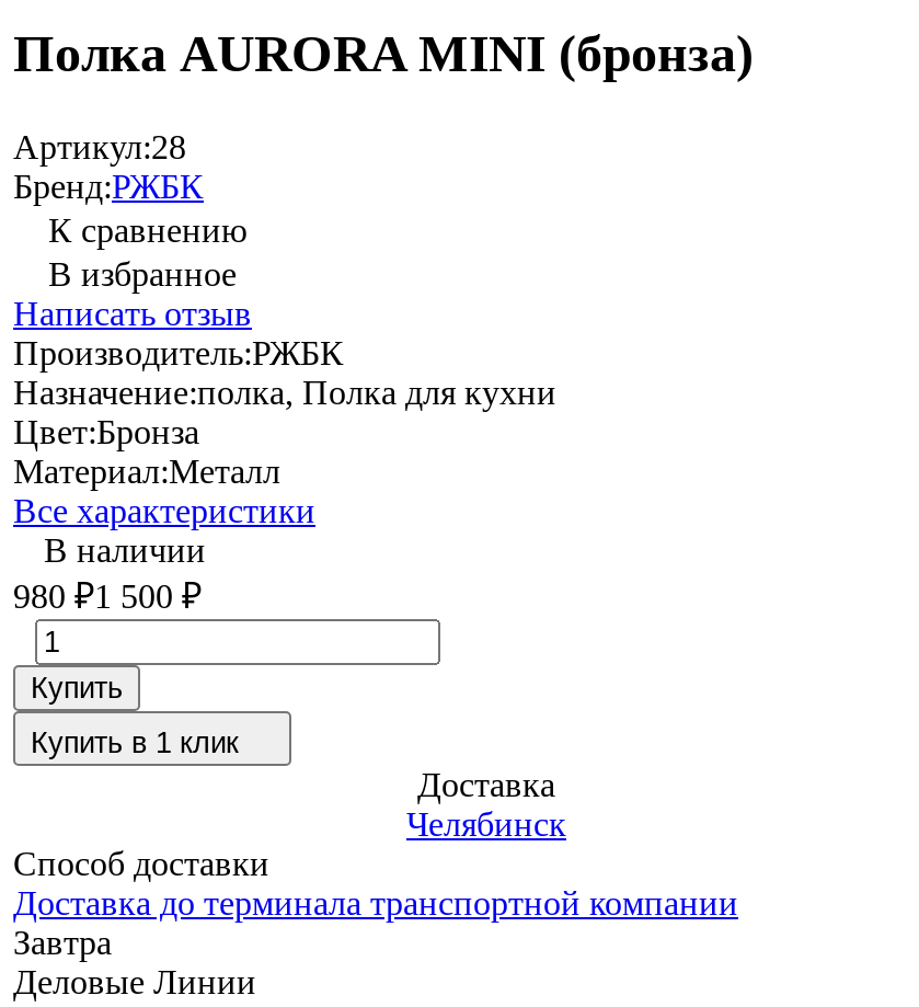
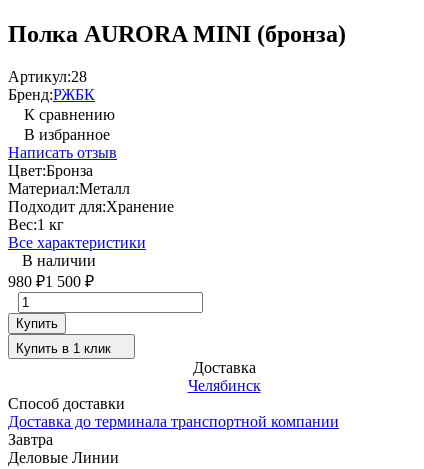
[13,334,556,410] Производитель:РЖБК | Назначение:полка, Полка для кухни -> none
moved [13,413,280,489] -> [8,162,130,197]: Цвет:Бронза | Материал:Металл
none -> [8,198,174,233] Подходит для:Хранение | Вес: 1 кг

